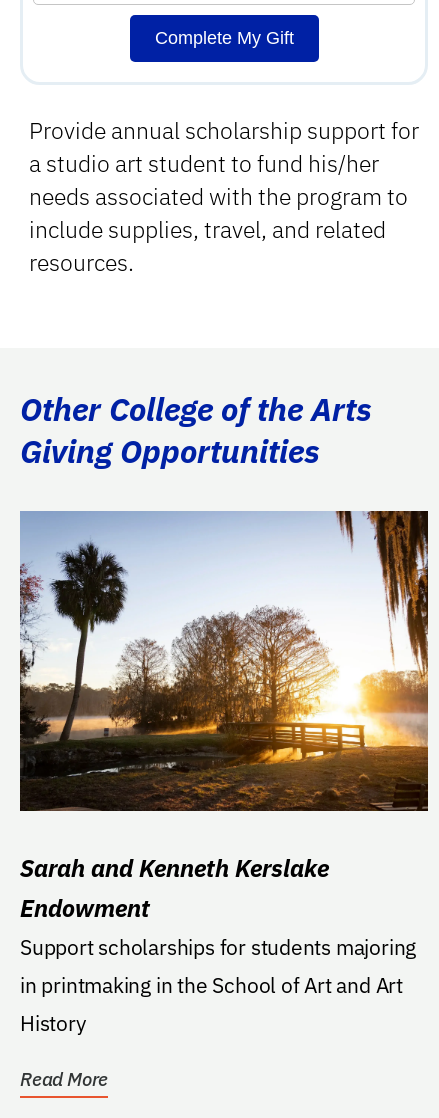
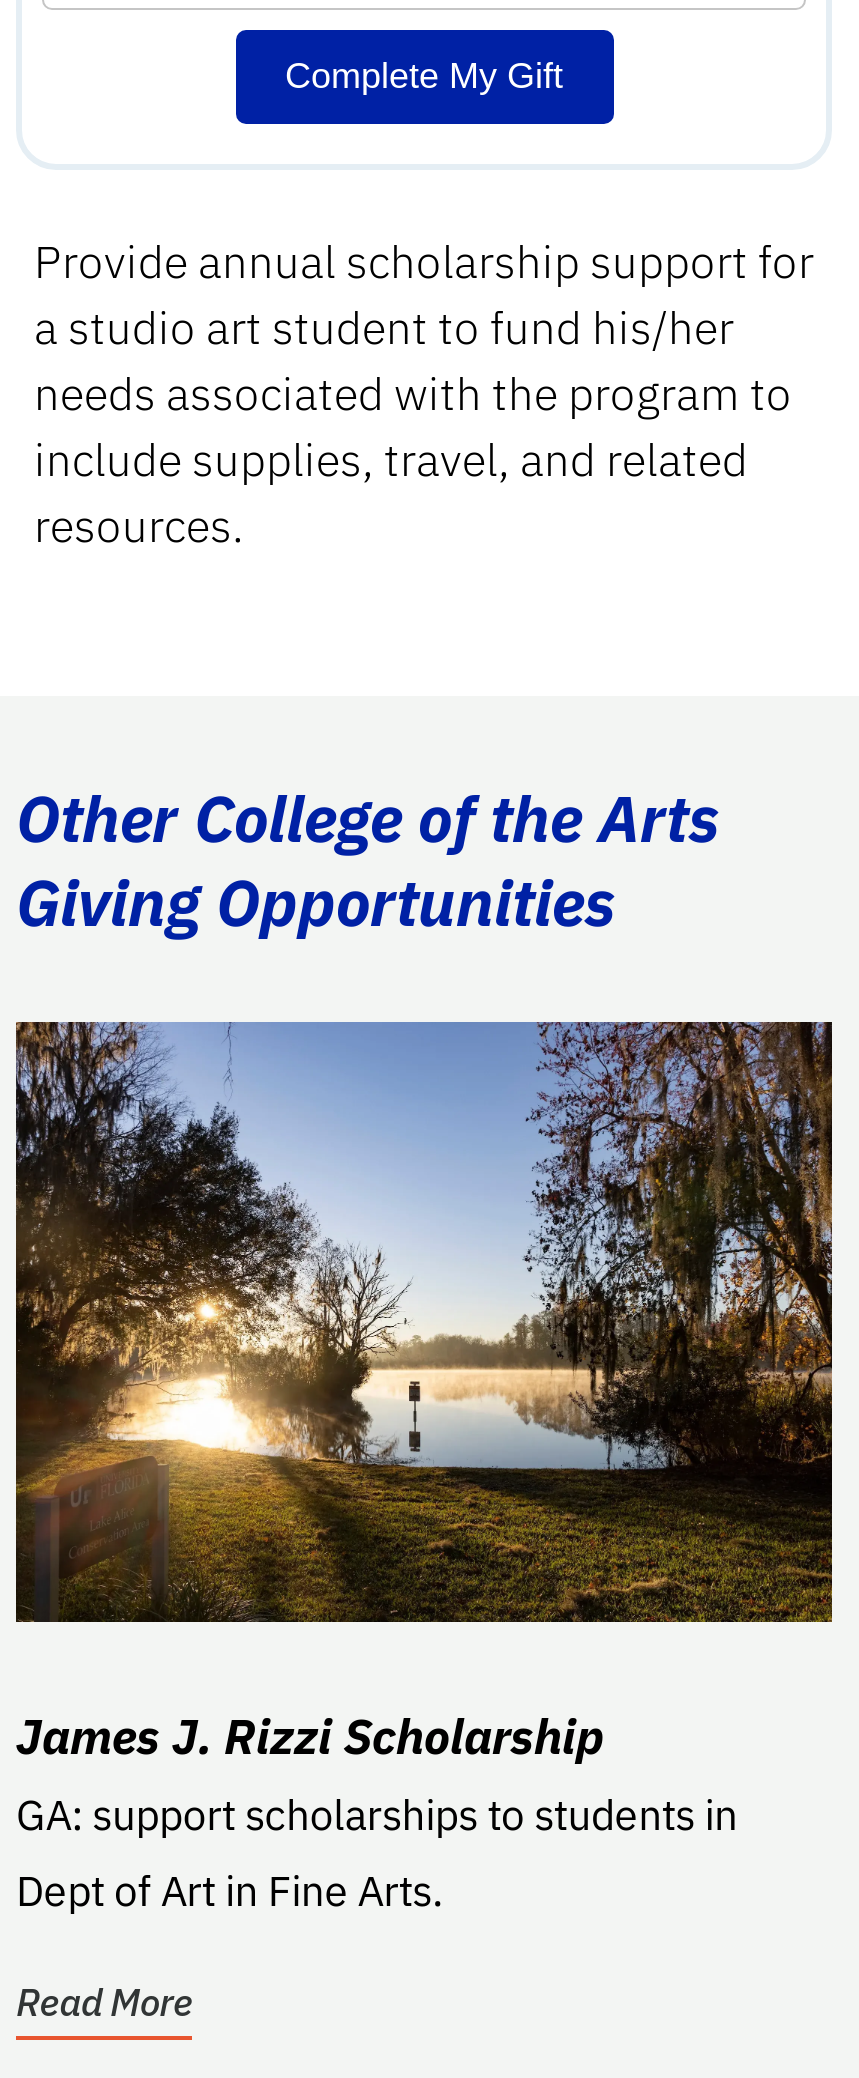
[20,510,429,811] [image] -> [14,1020,834,1622] [image]
[20,851,416,1036] Sarah and Kenneth Kerslake | Endowment | Support scholarships for students majoring | in printmaking in the School of Art and Art | History -> [16,1703,738,1917] James J. Rizzi Scholarship | GA: support scholarships to students in | Dept of Art in Fine Arts.

